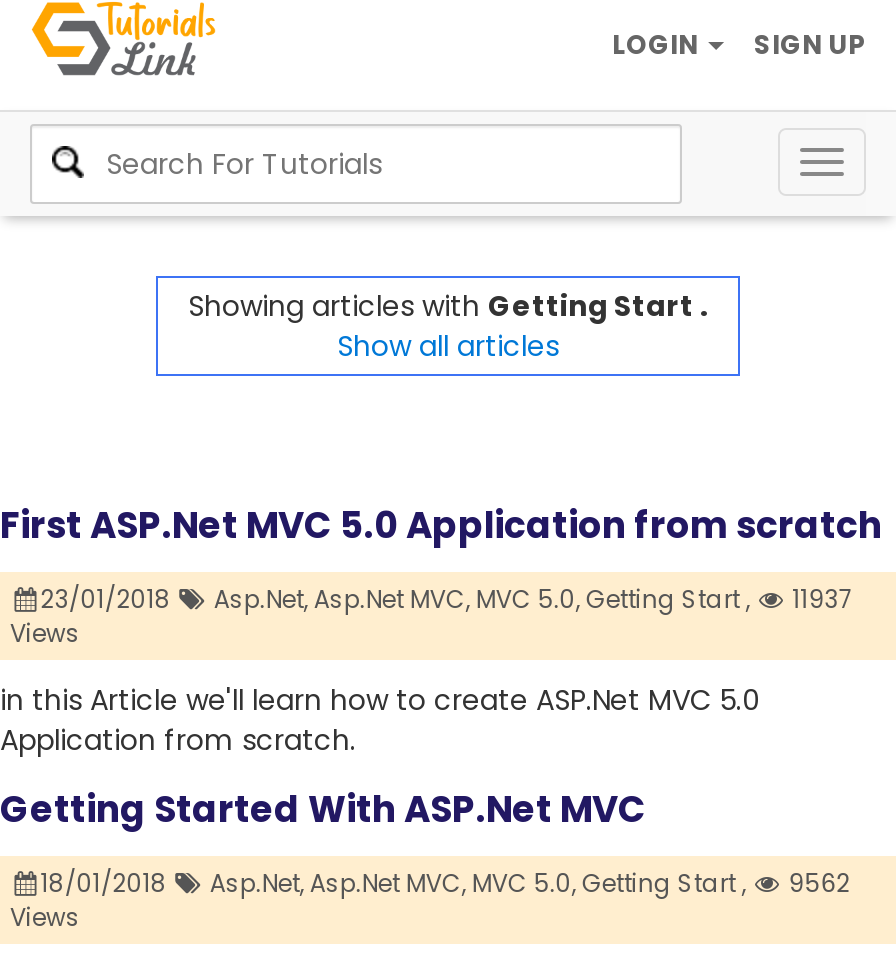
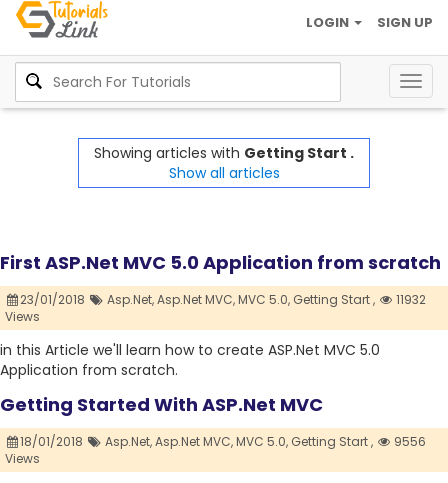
[41,583,853,617] 23/01/2018 Asp.Net, Asp.Net MVC, MVC 5.0, Getting Start , 11937 -> [20,291,426,308] 23/01/2018 Asp.Net, Asp.Net MVC, MVC 5.0, Getting Start , 11932
[41,867,851,901] 18/01/2018 Asp.Net, Asp.Net MVC, MVC 5.0, Getting Start , 9562 -> [20,433,426,450] 18/01/2018 Asp.Net, Asp.Net MVC, MVC 5.0, Getting Start , 9556

